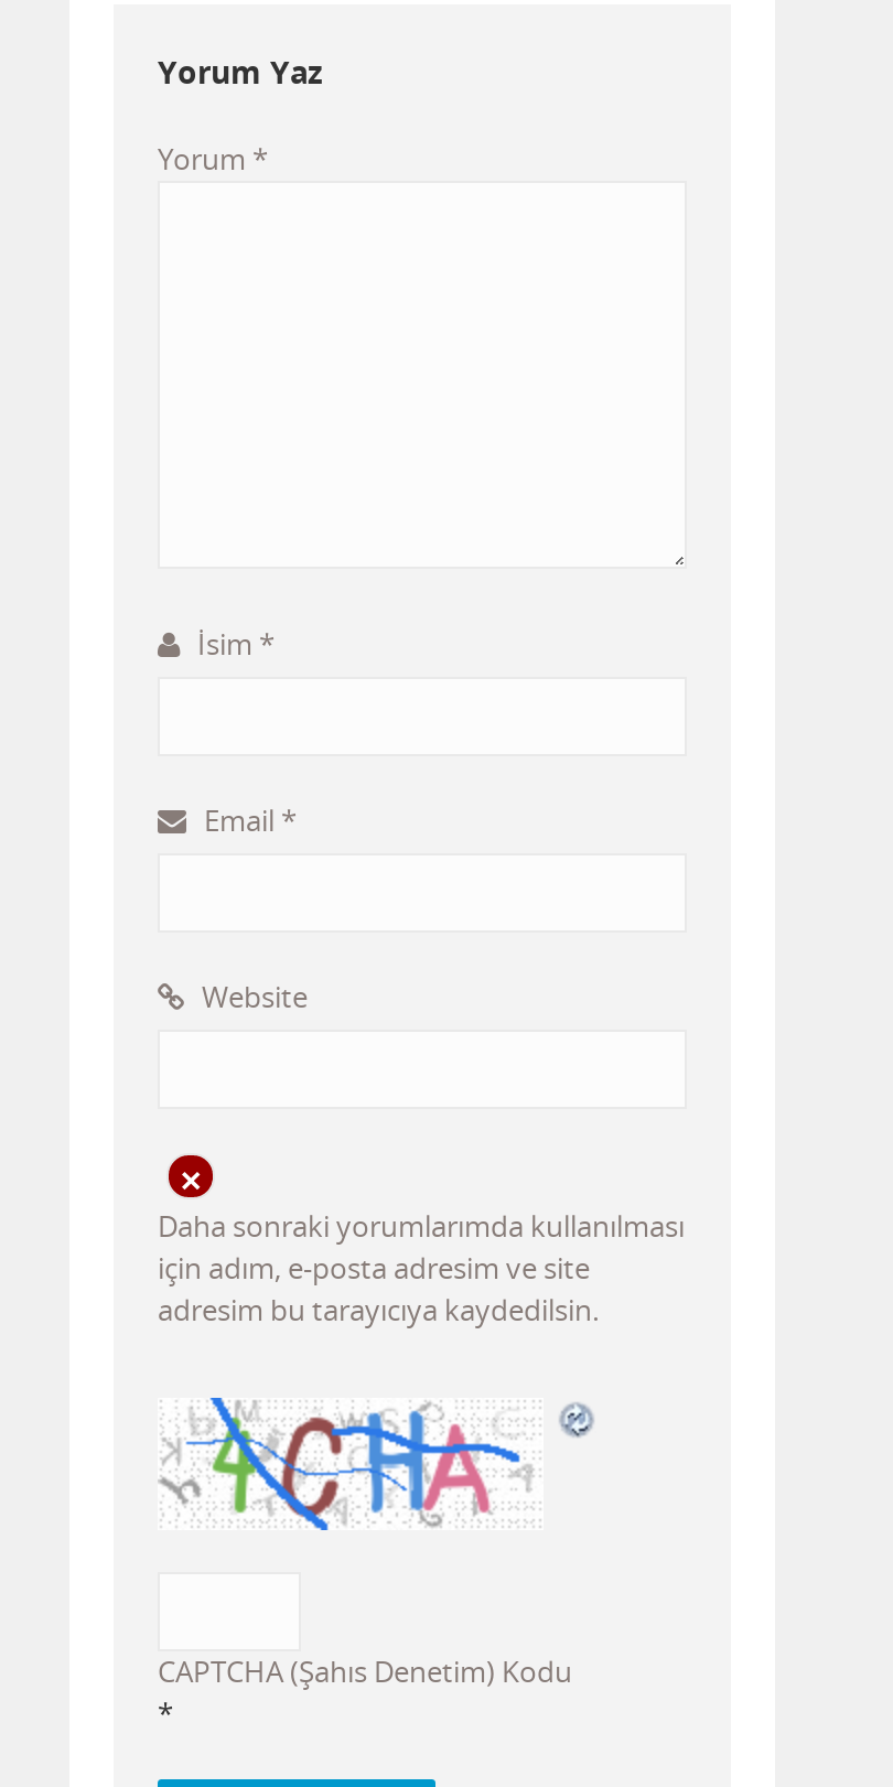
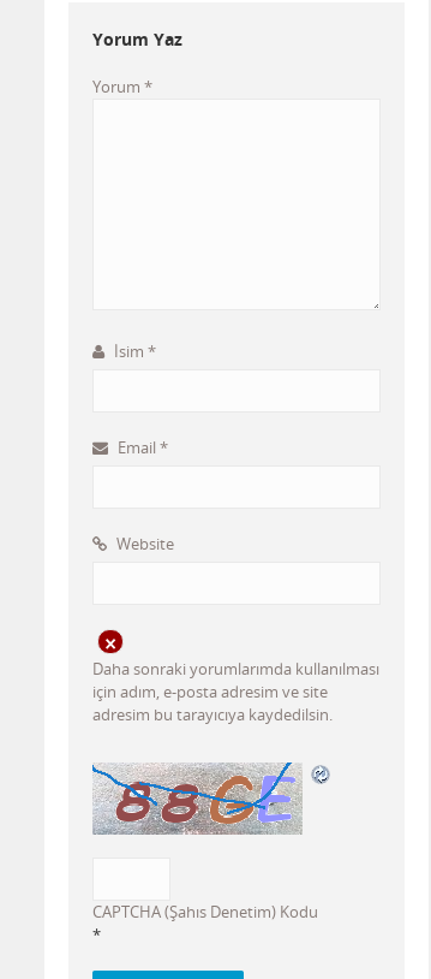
[158,1396,544,1532] [image] -> [91,761,304,836] [image]

